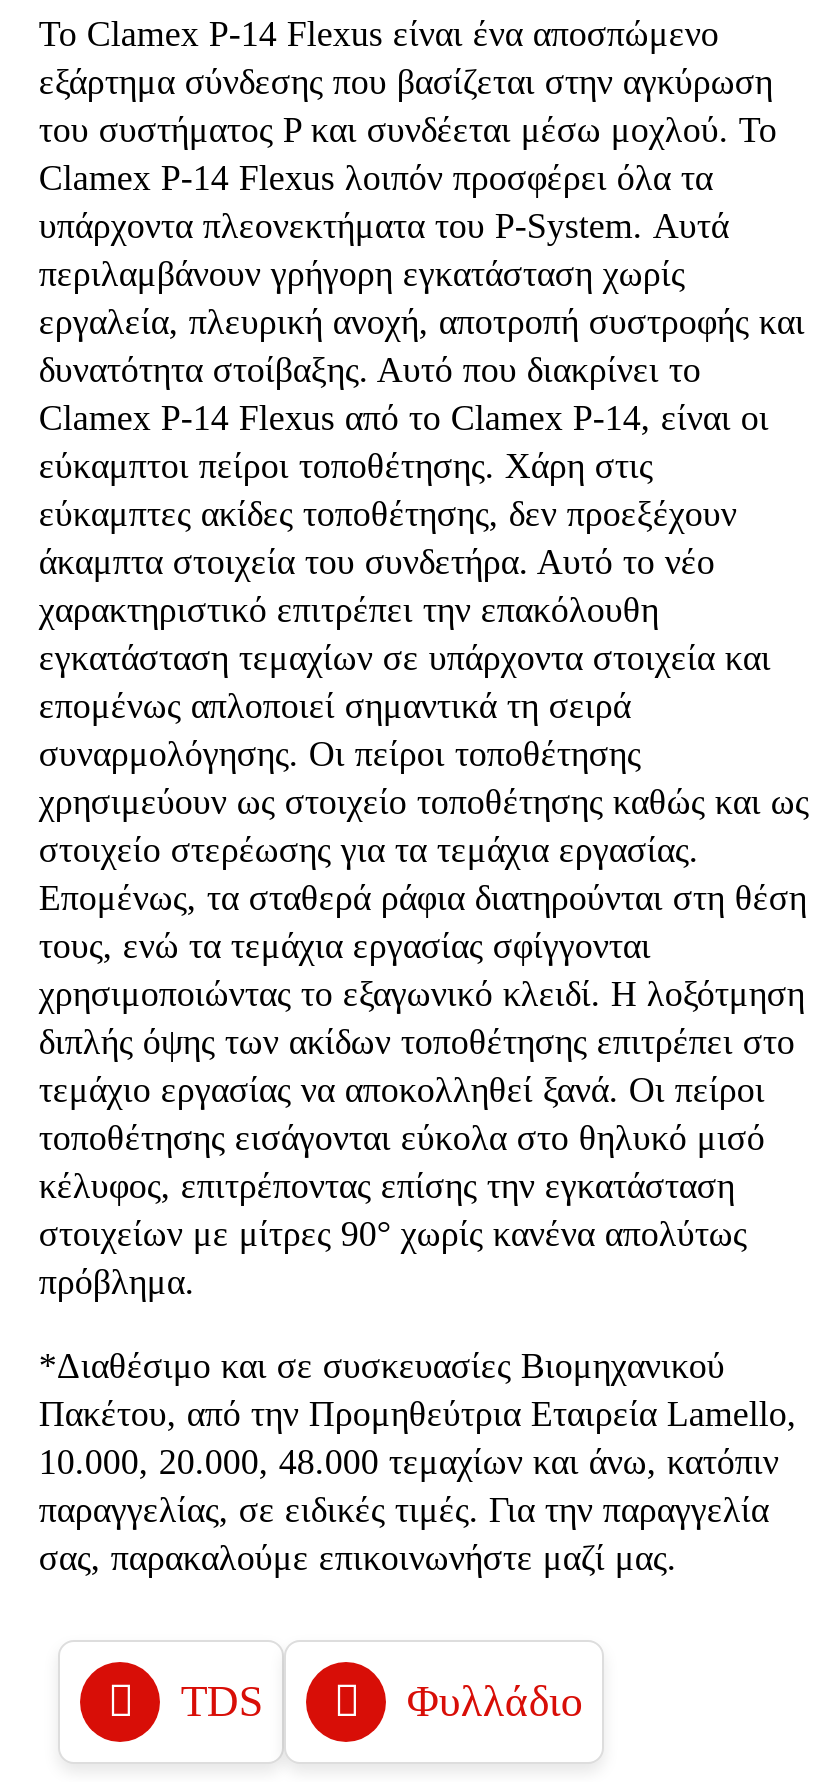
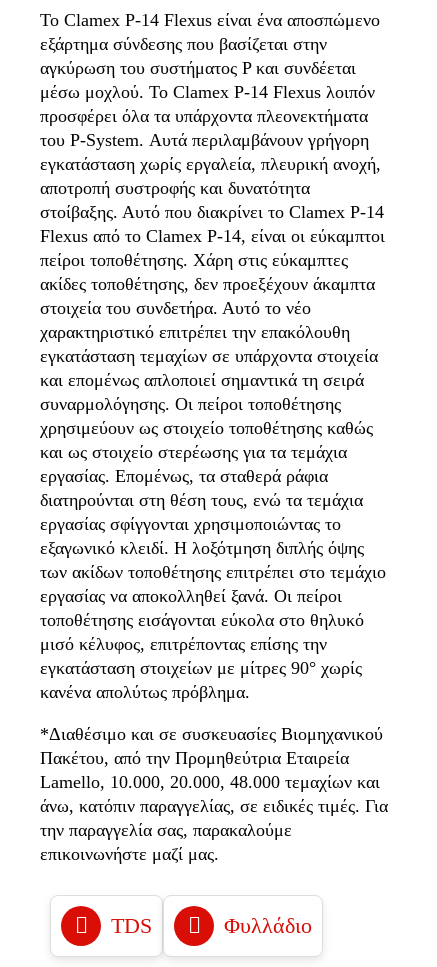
[78,1660,170,1744] [image] -> [41,905,90,947] [image]
[322,1660,396,1758] [image] -> [161,900,203,954] [image]

